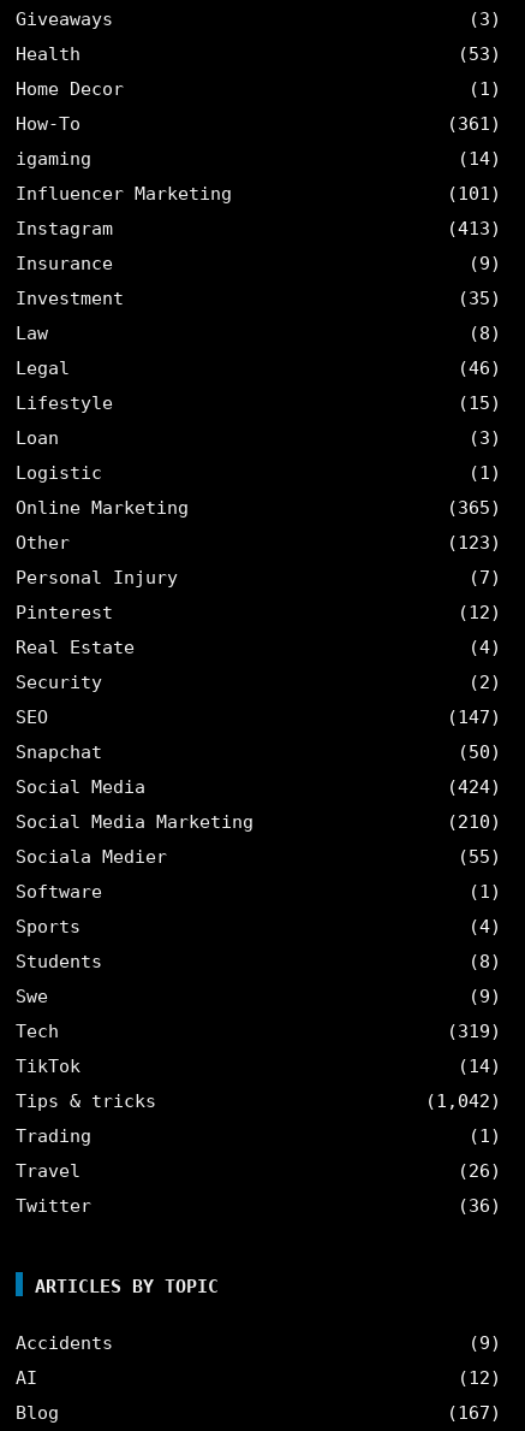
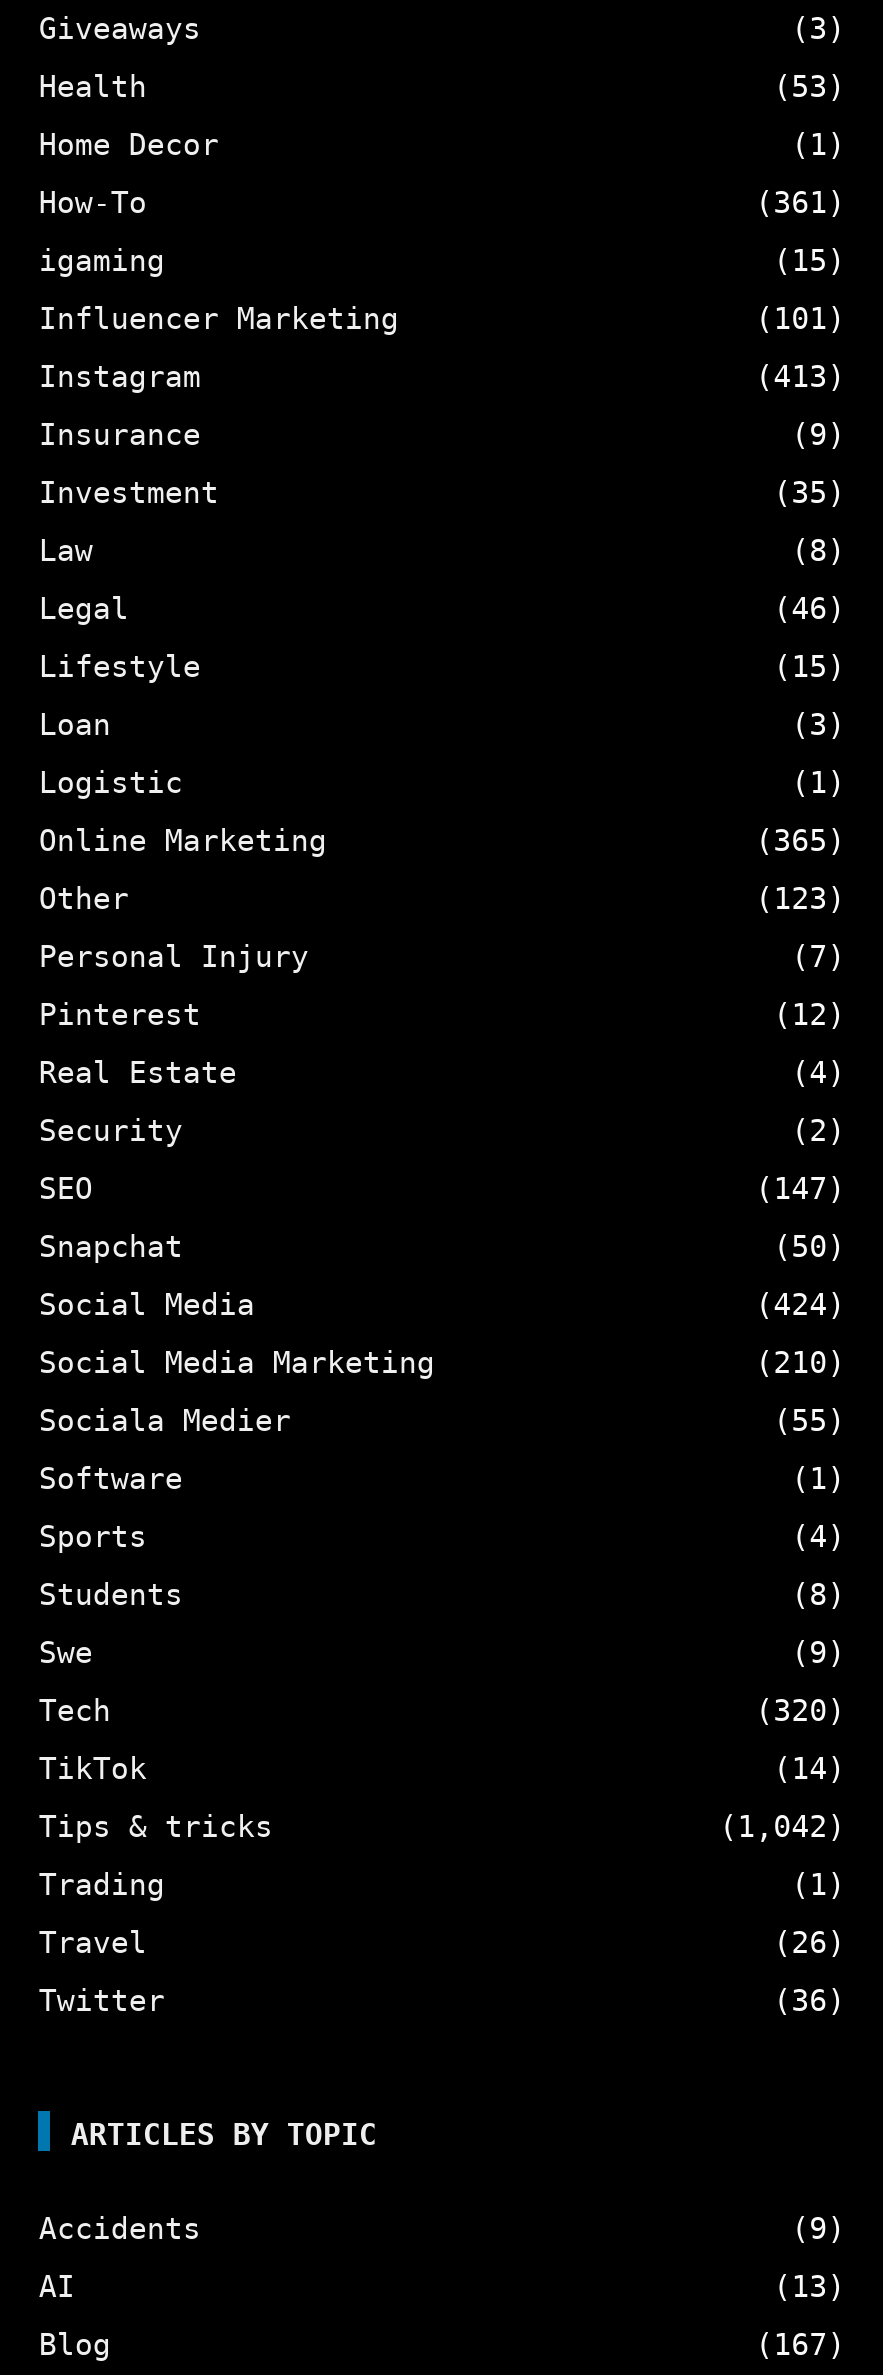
[457,148,500,170] (14) -> [773,243,845,279] (15)
[446,1021,500,1042] (319) -> [755,1693,845,1729] (320)
[457,1367,500,1389] (12) -> [773,2269,845,2305] (13)

